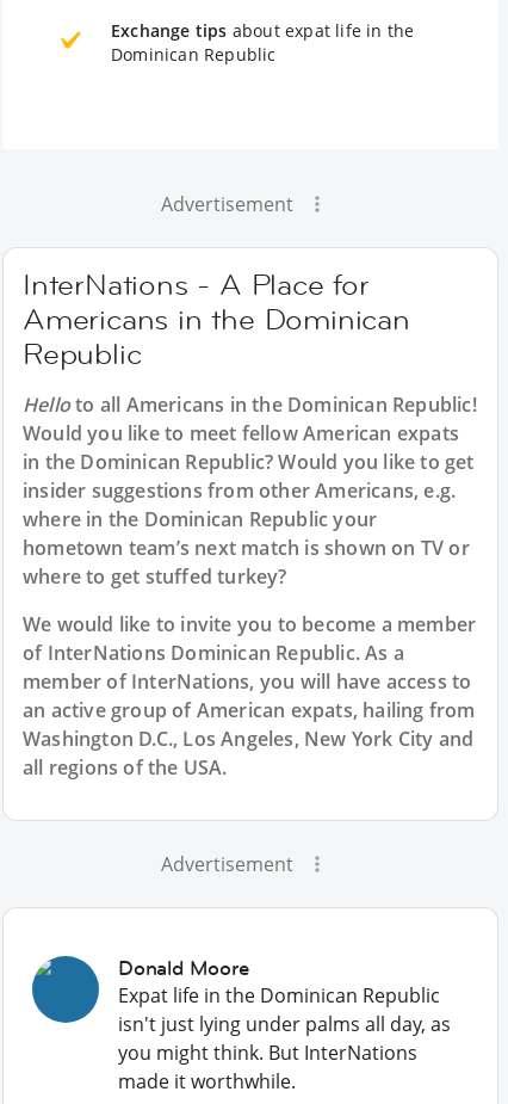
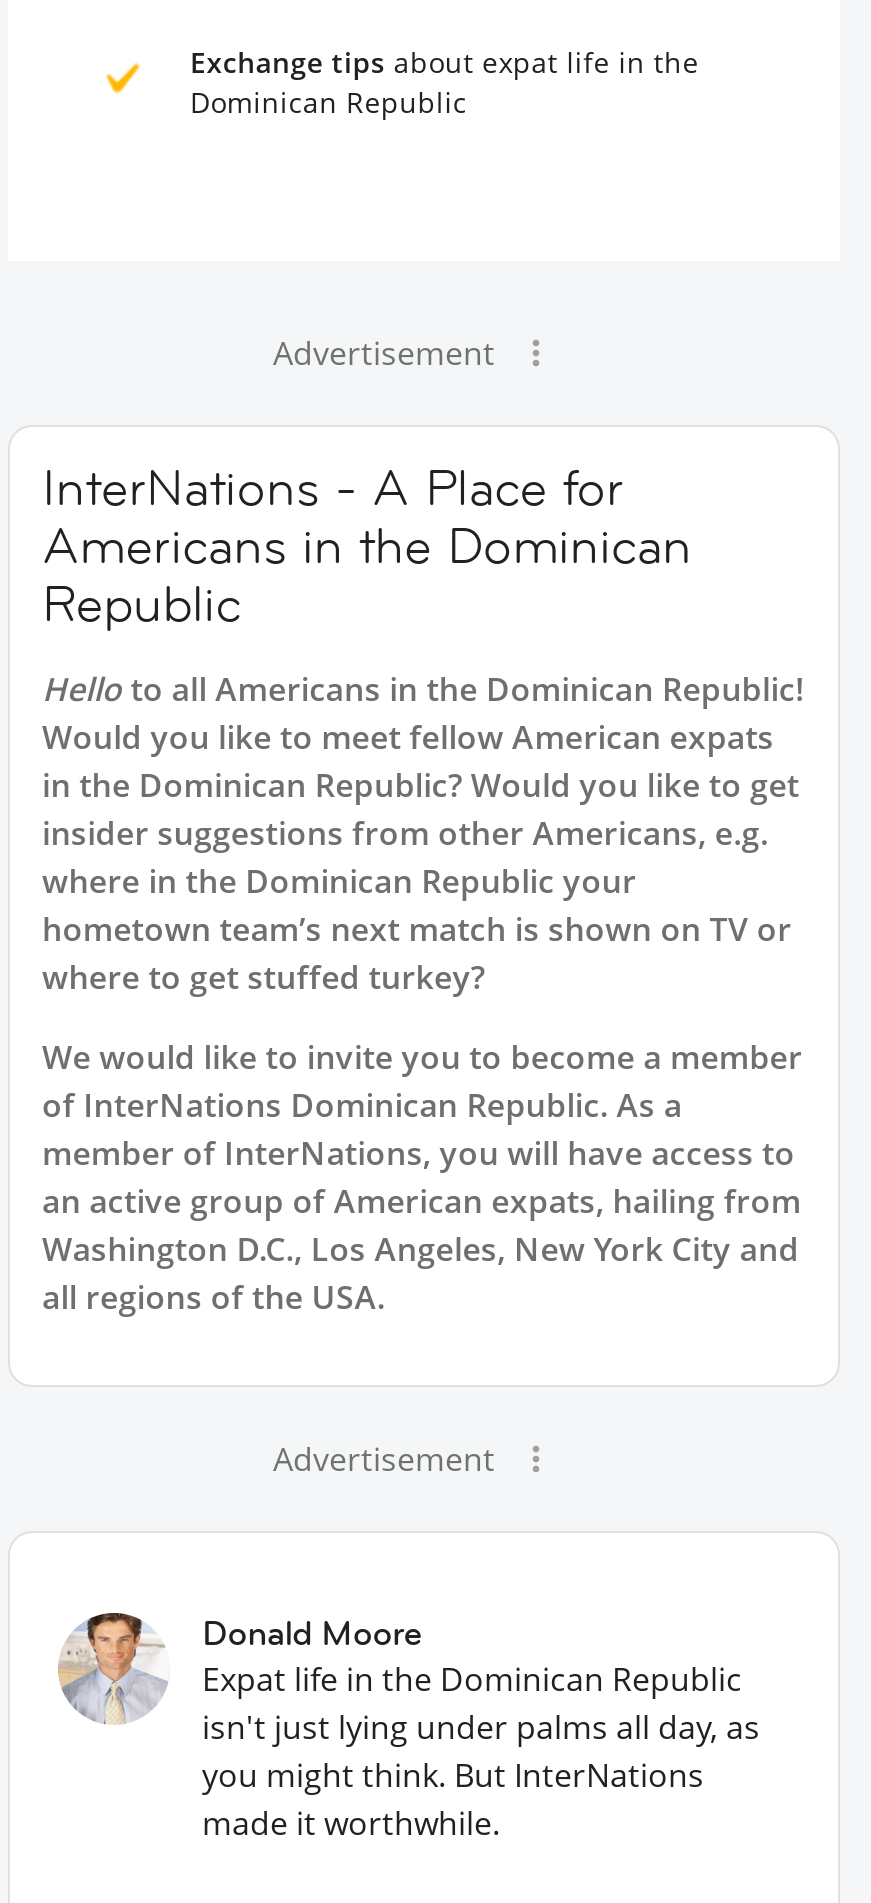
[31,955,100,1024] [image] -> [56,1611,170,1725] [image]

